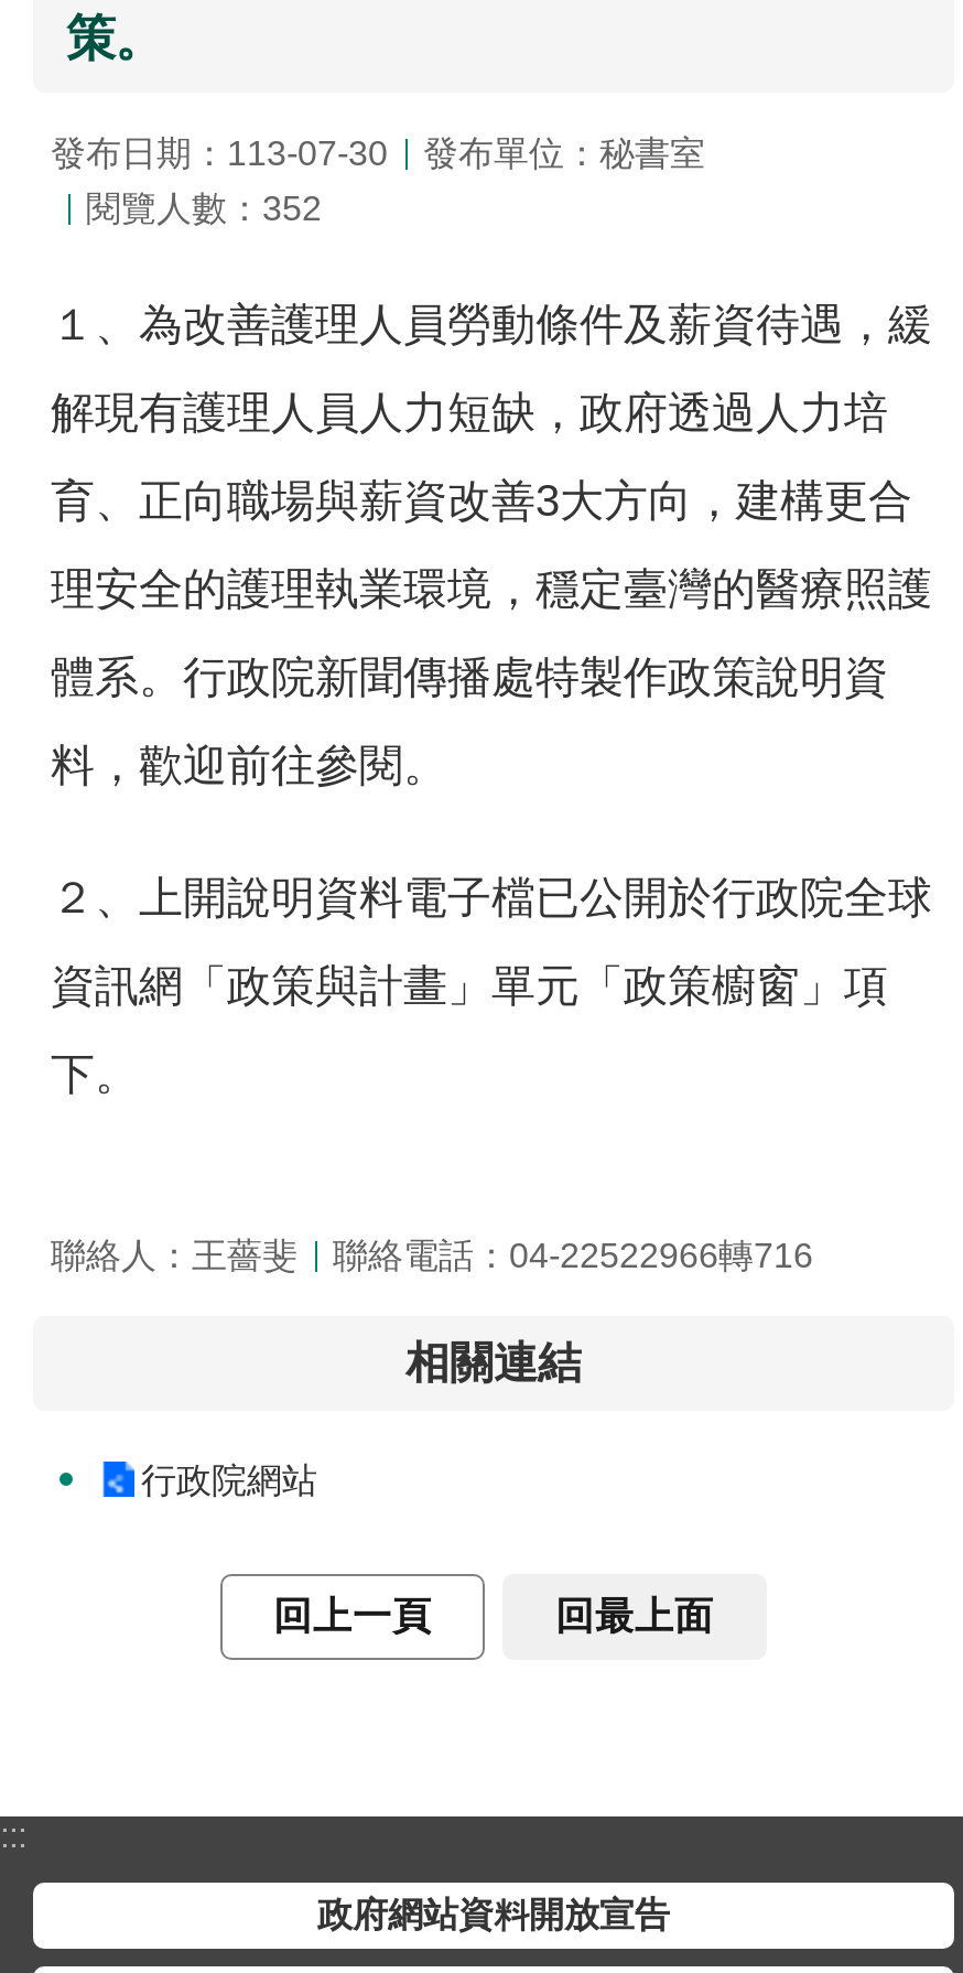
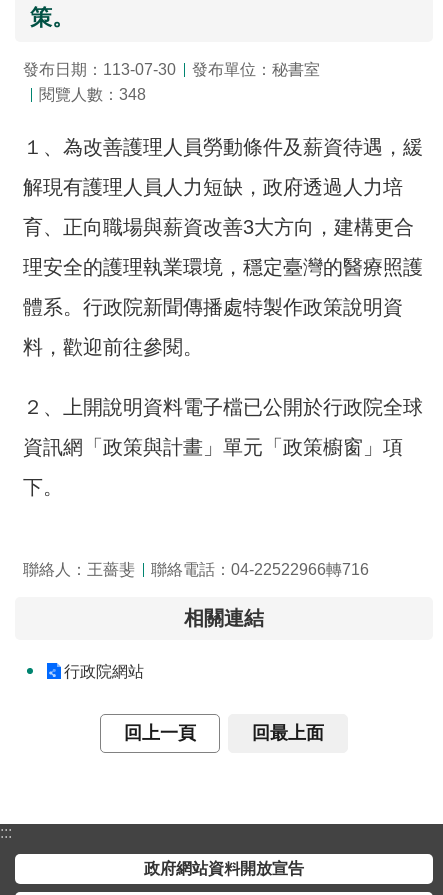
[86,190,322,228] 閱覽人數：352 -> [39,86,146,103] 閱覽人數：348

